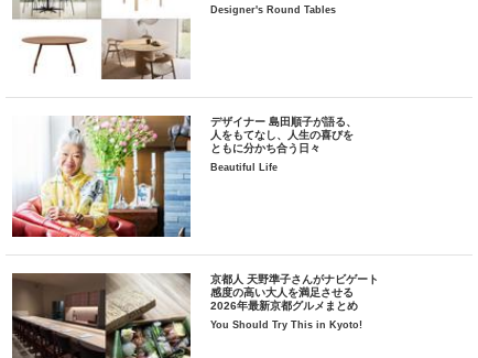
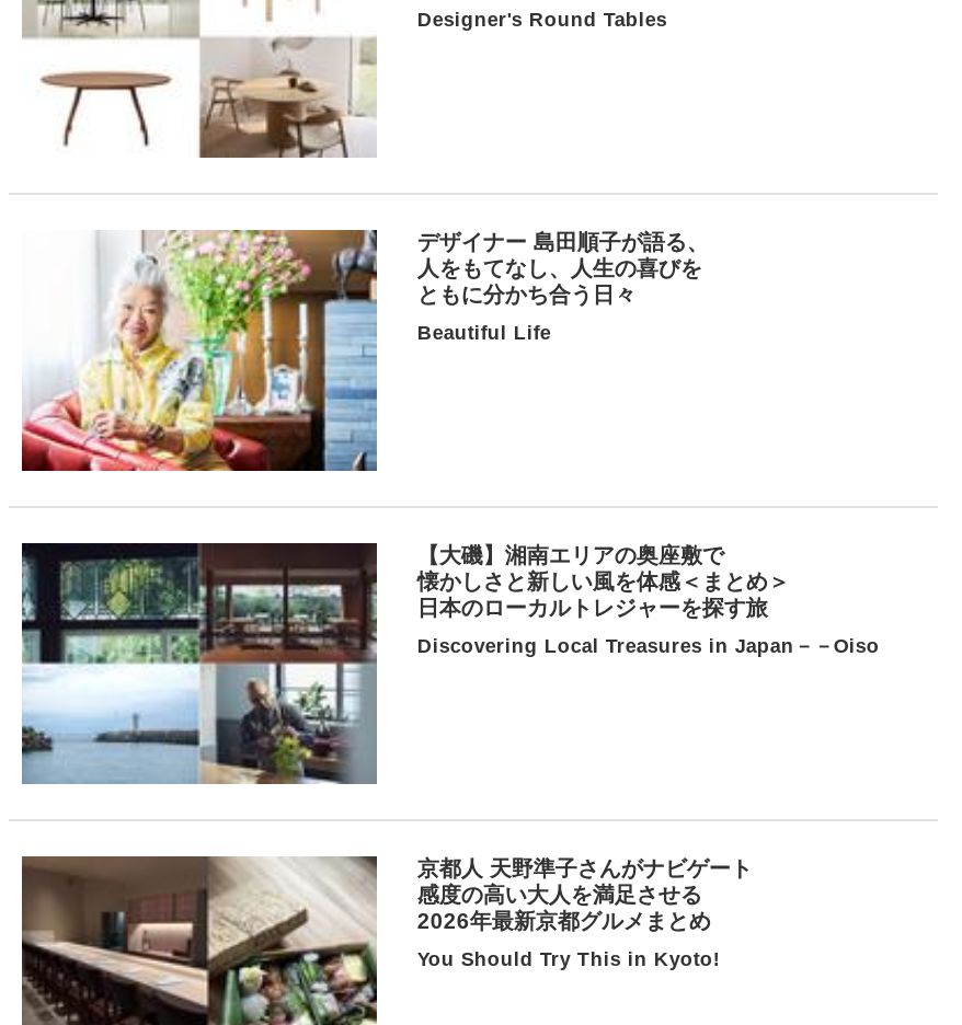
none -> [20,541,880,786] [image] | 【大磯】湘南エリアの奥座敷で | 懐かしさと新しい風を体感＜まとめ＞ | 日本のローカルトレジャーを探す旅 | Discovering Local Treasures in Japan－－Oiso

